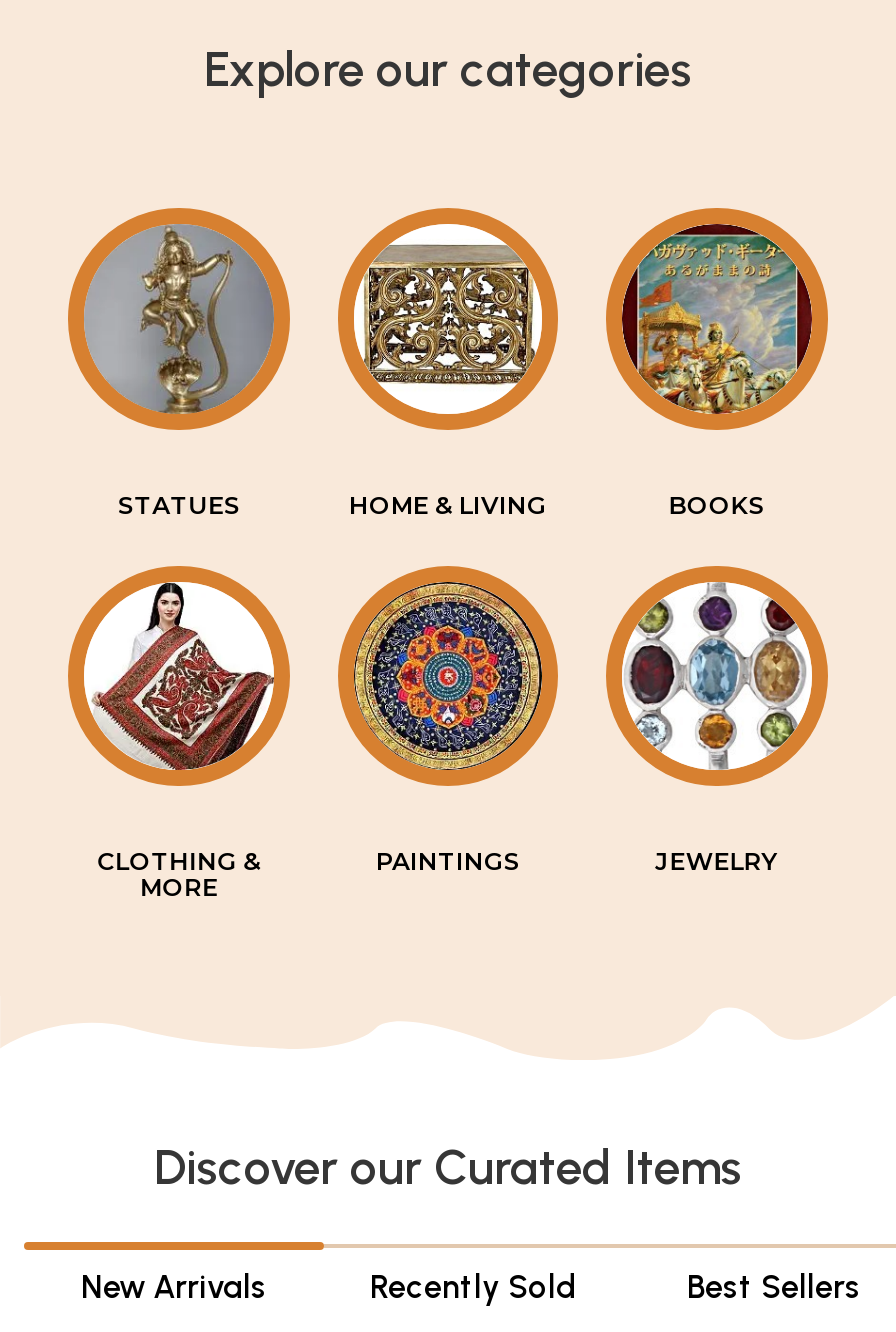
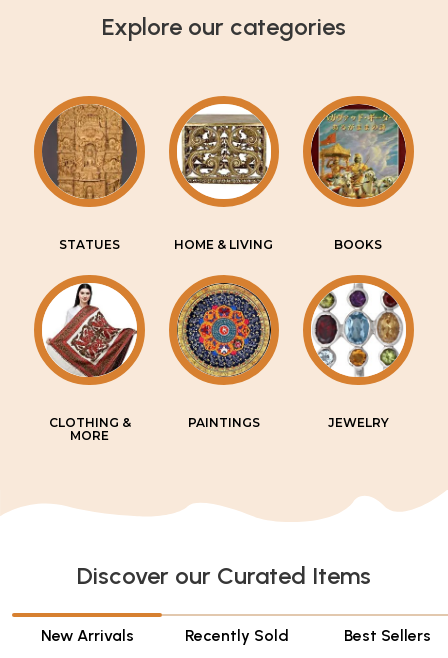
[82,224,274,414] [image] -> [41,105,137,199] [image]

